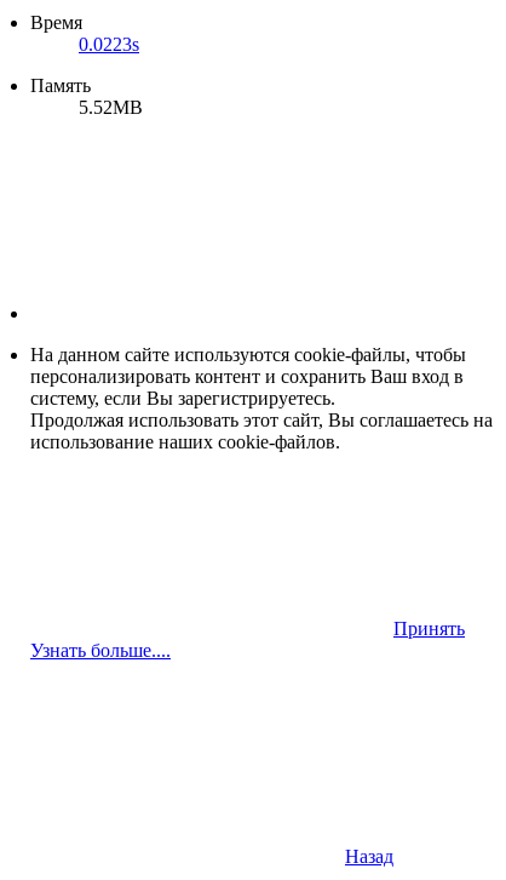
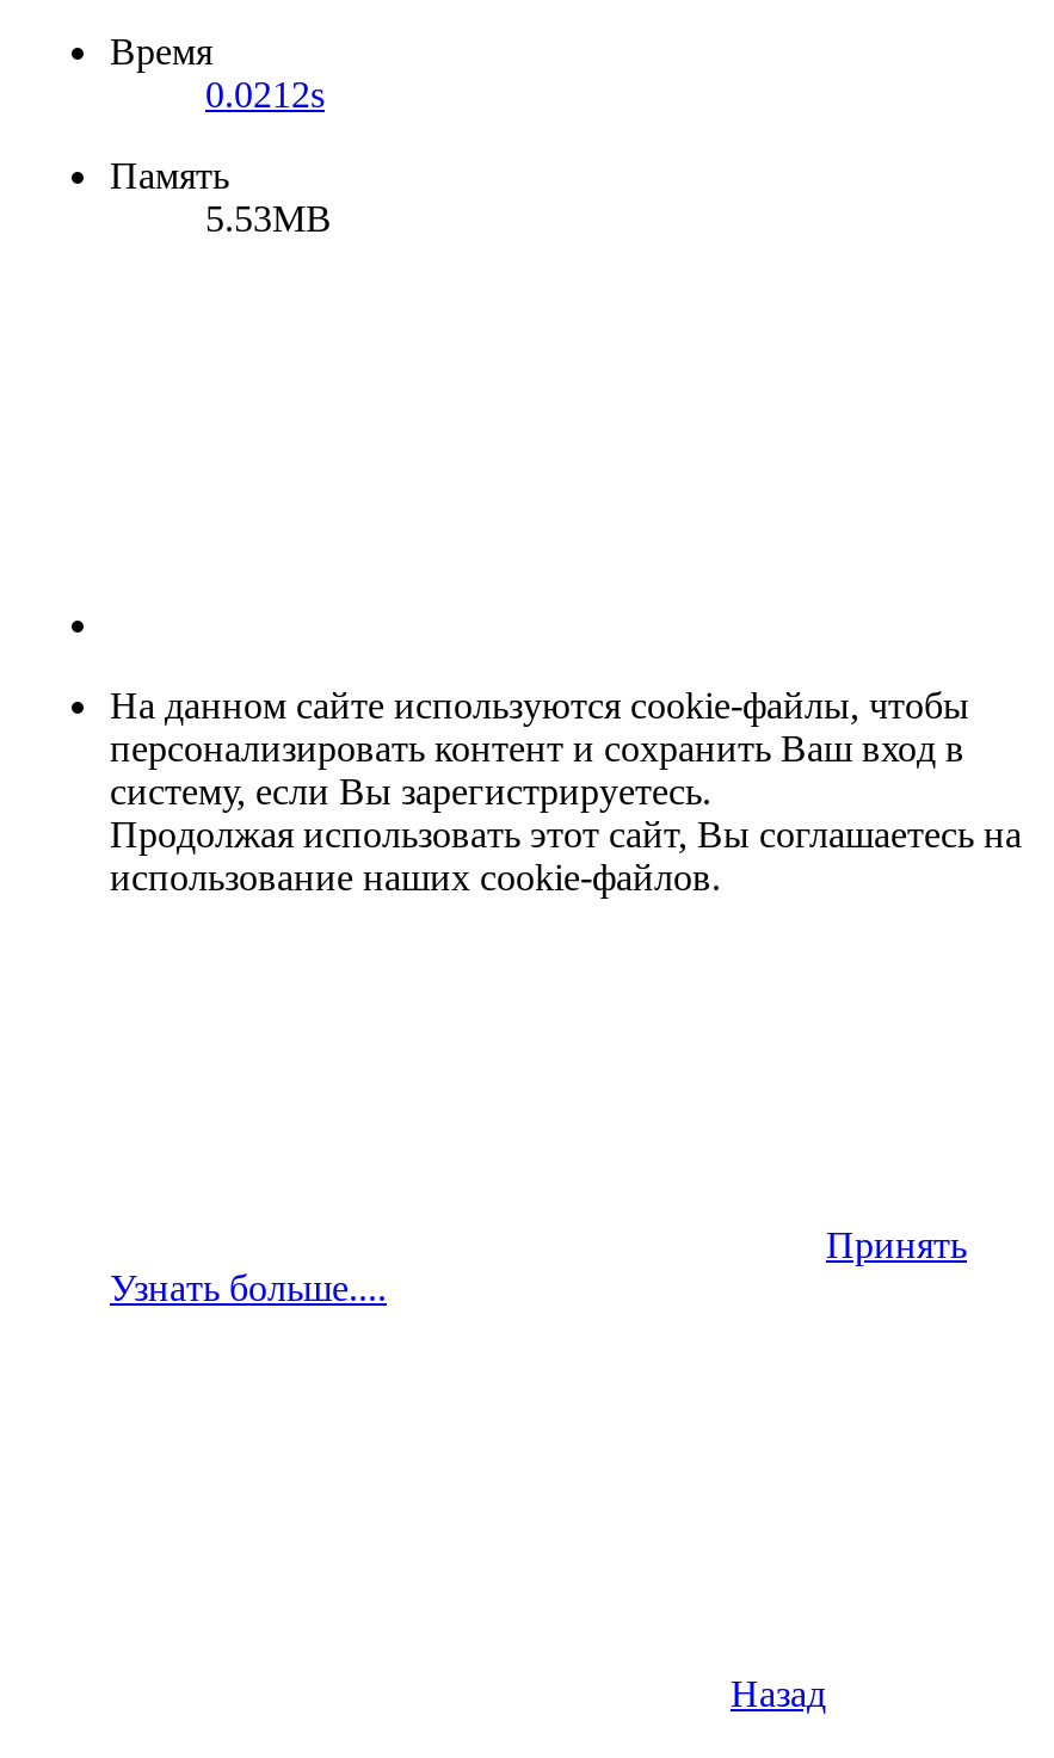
[79,34,139,54] 0.0223s -> [205,73,325,114] 0.0212s
[79,97,143,117] 5.52MB -> [205,197,332,238] 5.53MB

